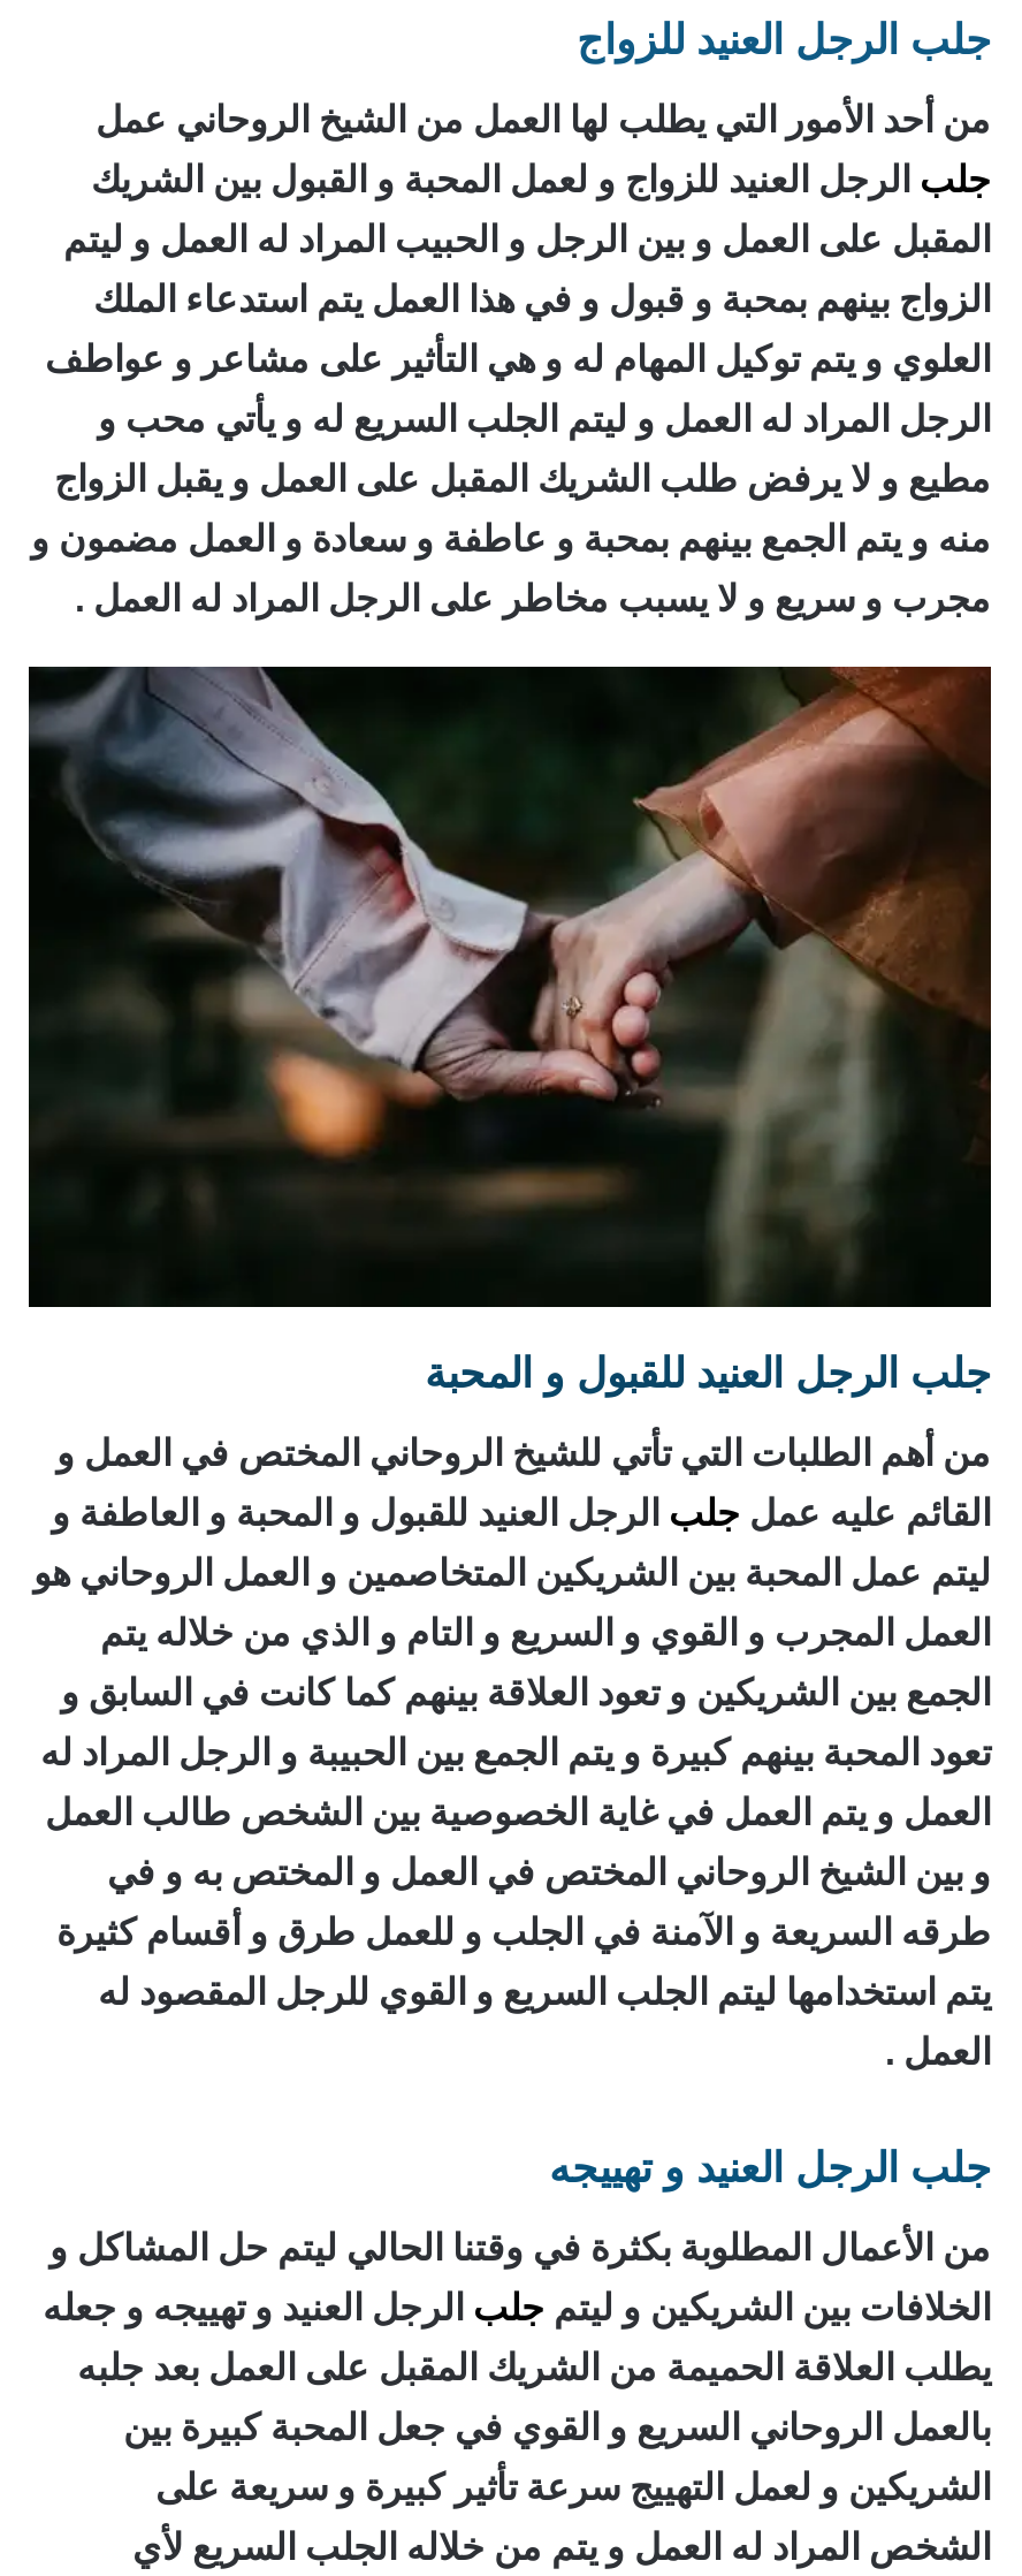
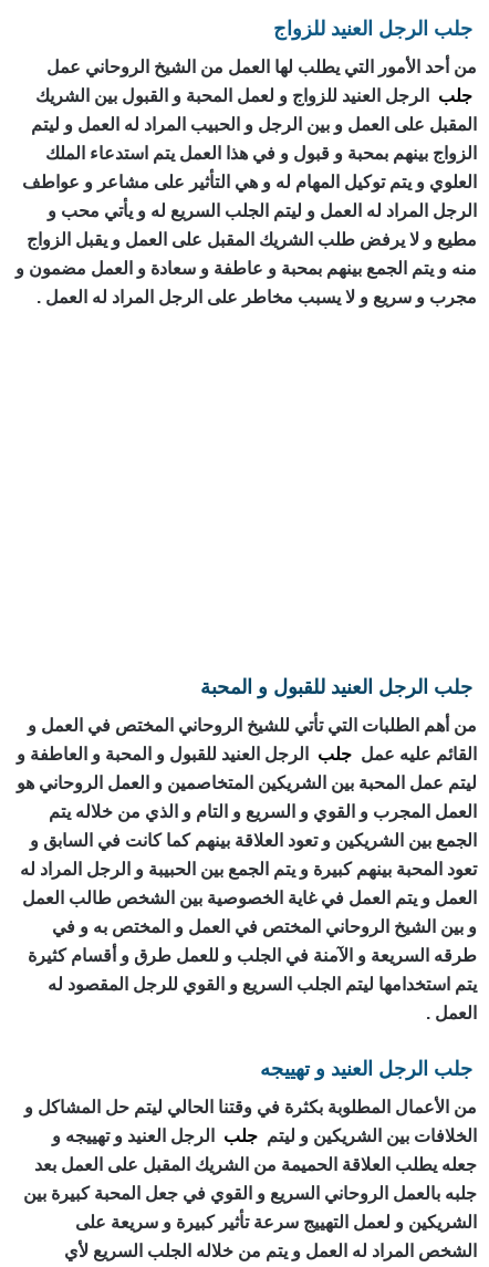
[26,664,993,1309] [image] -> none

